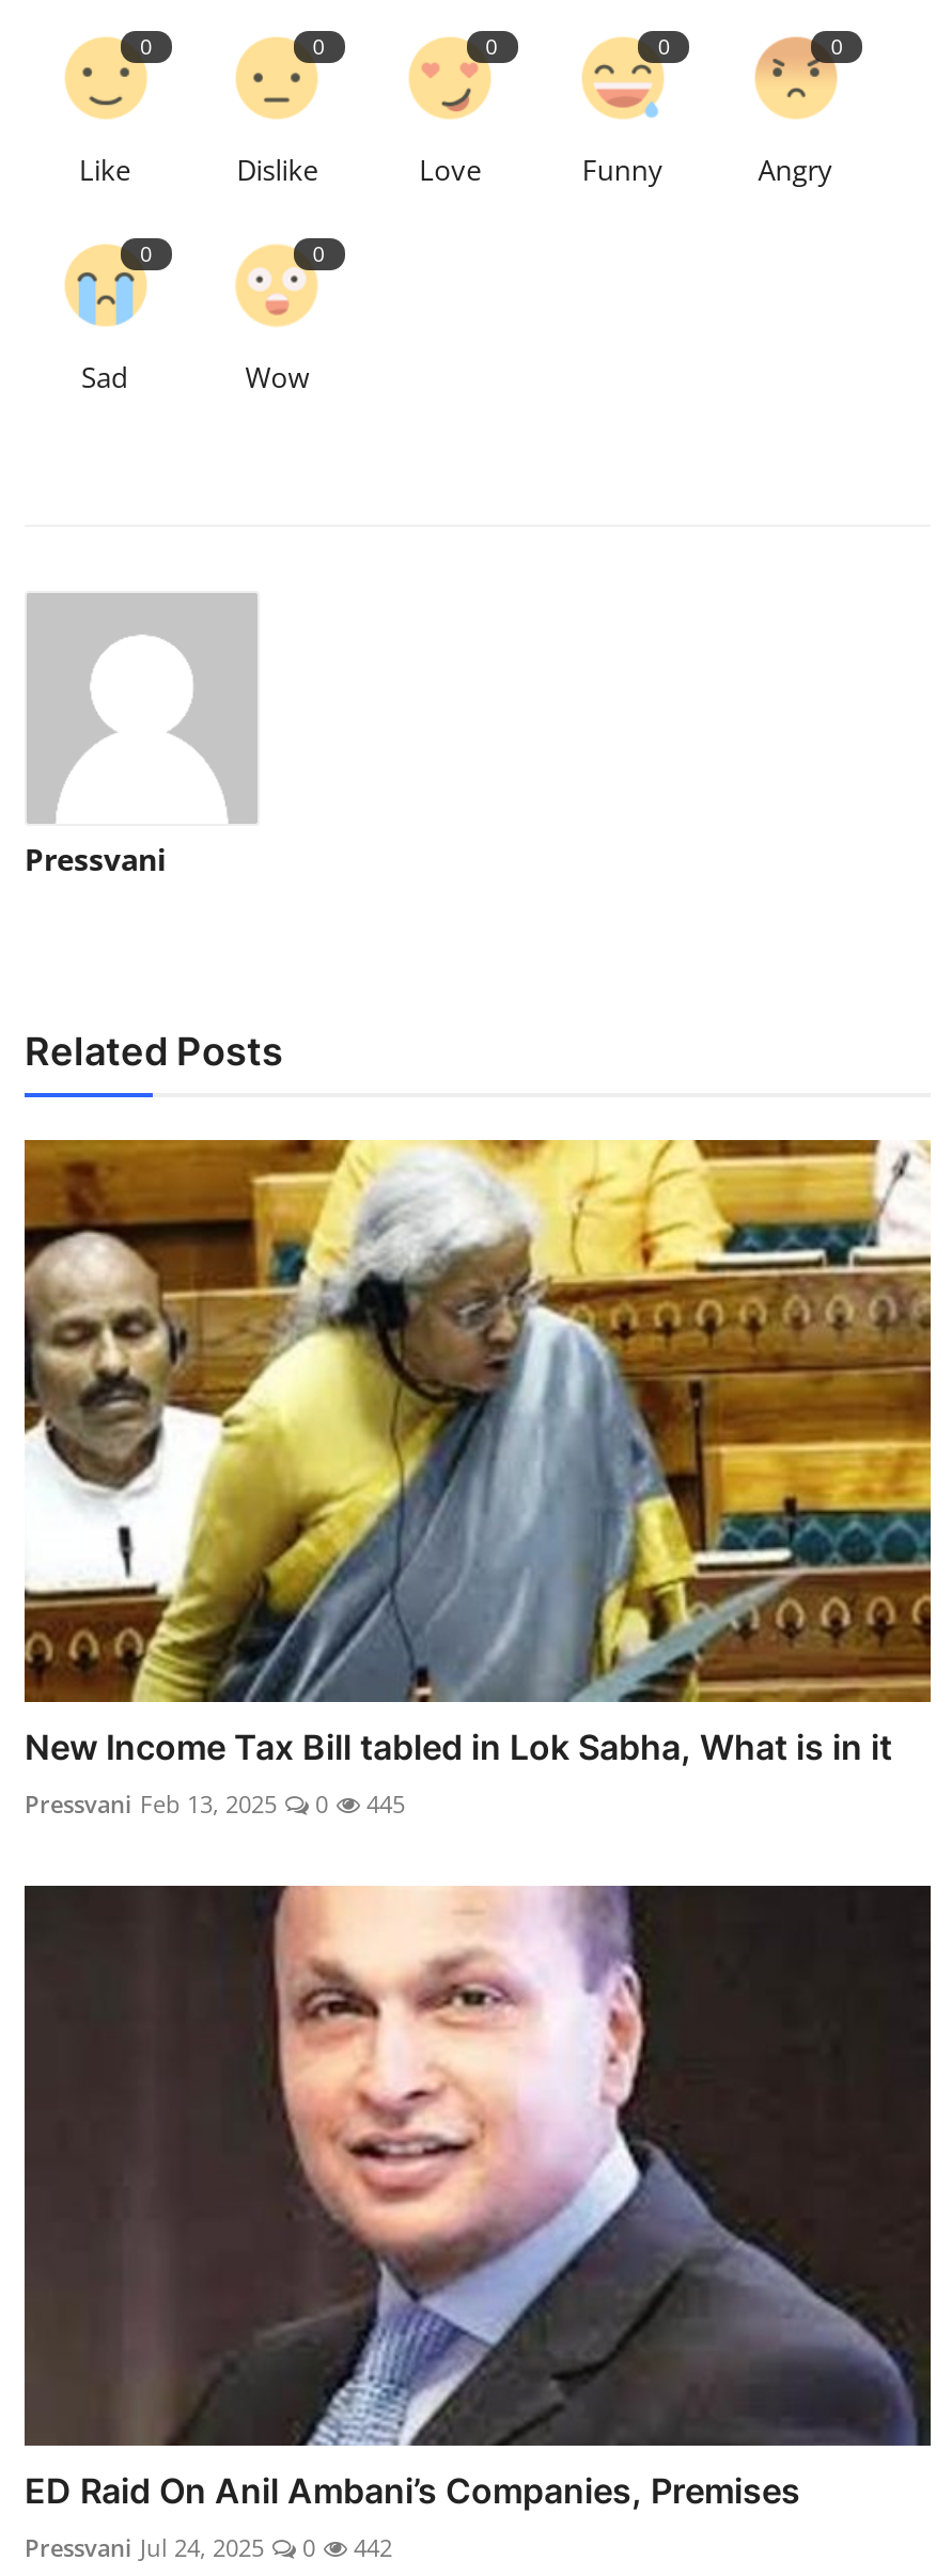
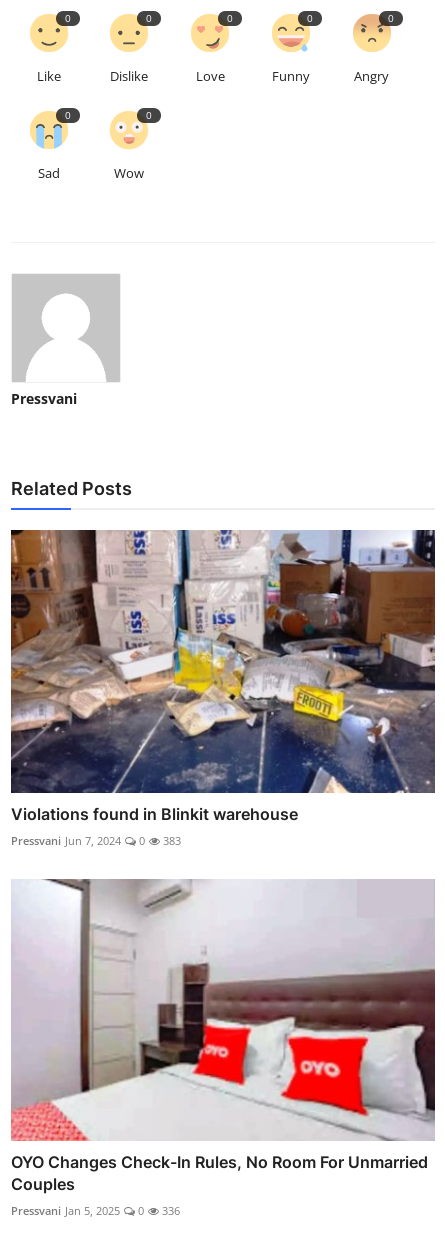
[22,1138,933,1819] [image] | New Income Tax Bill tabled in Lok Sabha, What is in it | Pressvani Feb 13, 2025 -> [10,529,436,848] [image] | Violations found in Blinkit warehouse | Pressvani Jun 7, 2024
[360,1787,405,1819] 445 -> [160,833,181,848] 383
[22,1884,933,2563] [image] | ED Raid On Anil Ambani’s Companies, Premises | Pressvani Jul 24, 2025 -> [10,879,435,1218] [image] | OYO Changes Check-In Rules, No Room For Unmarried | Couples | Pressvani Jan 5, 2025
[347,2531,392,2563] 442 -> [159,1203,180,1218] 336

